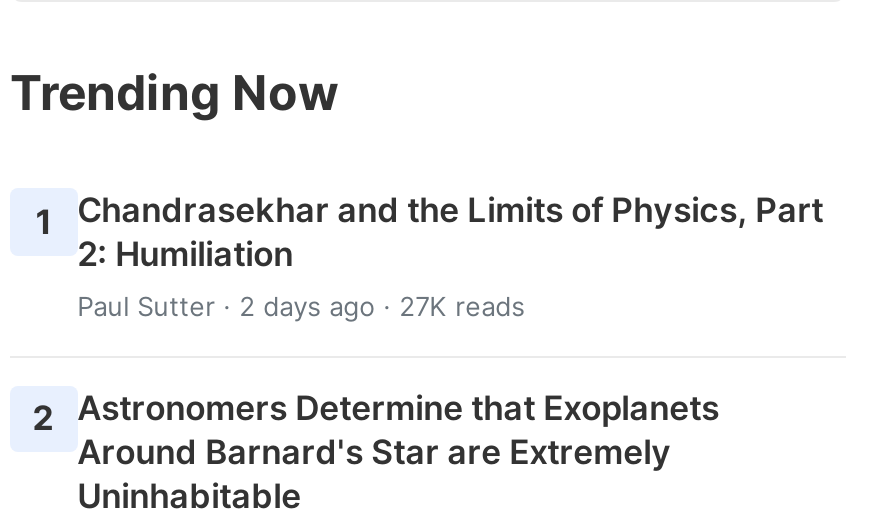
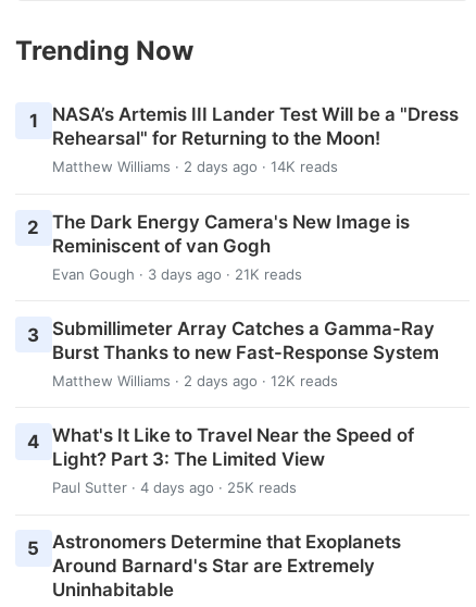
[33,191,823,439] Chandrasekhar and the Limits of Physics, Part | 2: Humiliation | Paul Sutter · 2 days ago · 27K reads | 2 Astronomers Determine that Exoplanets -> [27,104,458,559] NASA’s Artemis III Lander Test Will be a "Dress | Rehearsal" for Returning to the Moon! | Matthew Williams · 2 days ago · 14K reads | 2 The Dark Energy Camera's New Image is | Reminiscent of van Gogh | Evan Gough · 3 days ago · 21K reads | 3 Submillimeter Array Catches a Gamma-Ray | Burst Thanks to new Fast-Response System | Matthew Williams · 2 days ago · 12K reads | 4 What's It Like to Travel Near the Speed of | Light? Part 3: The Limited View | Paul Sutter · 4 days ago · 25K reads | 5 Astronomers Determine that Exoplanets

